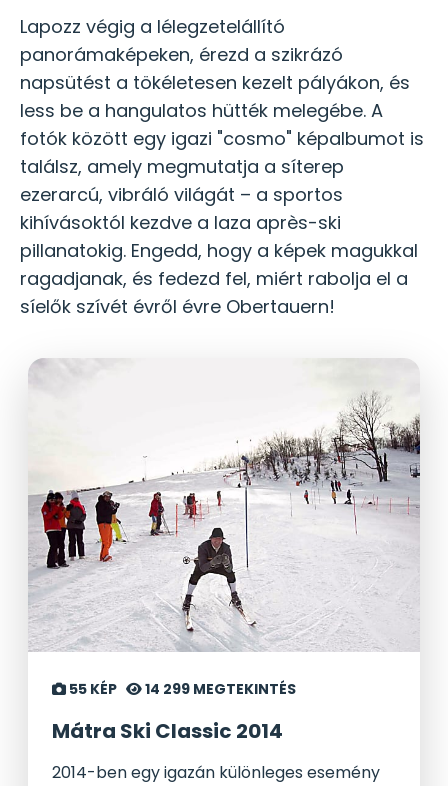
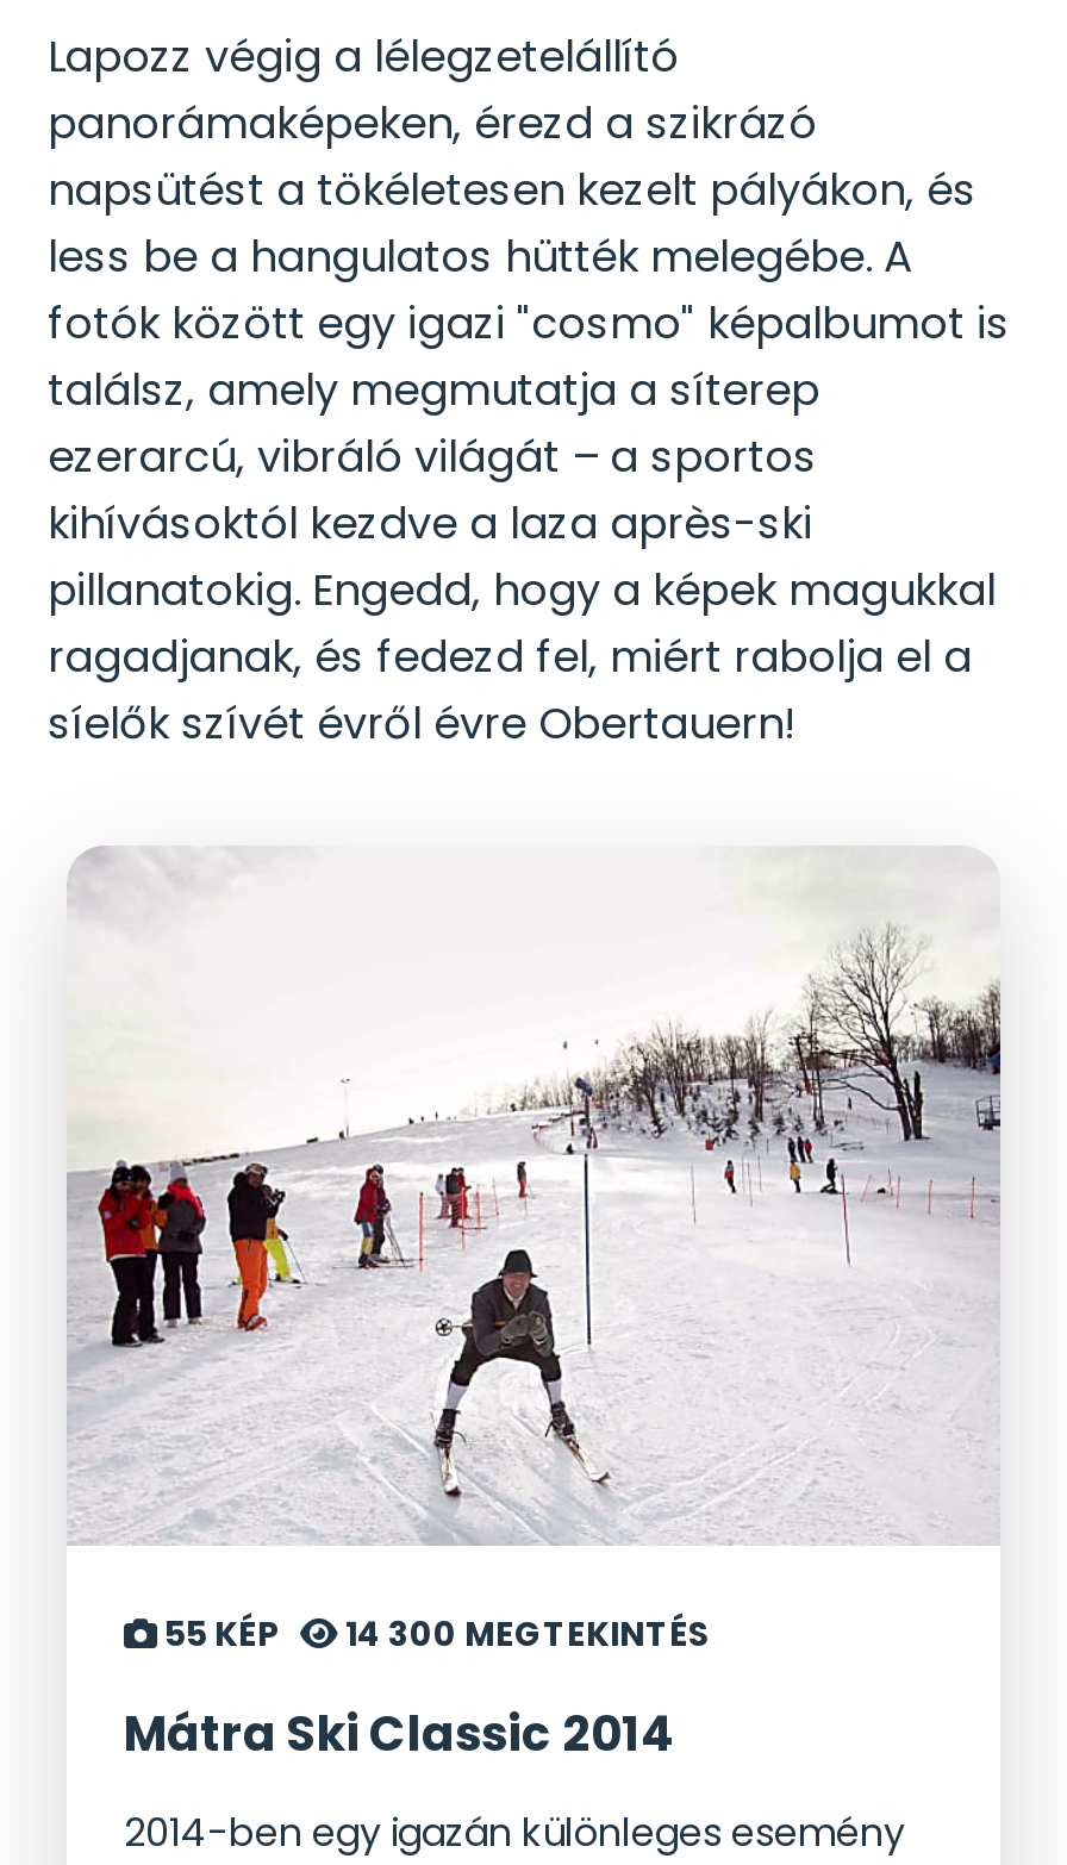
[142,679,296,699] 14 299 MEGTEKINTÉS -> [338,1610,710,1658] 14 300 MEGTEKINTÉS

